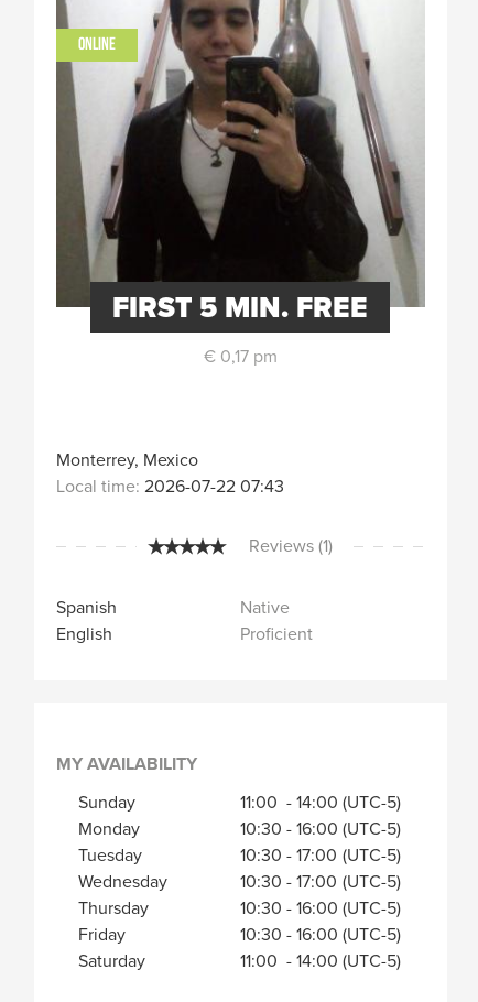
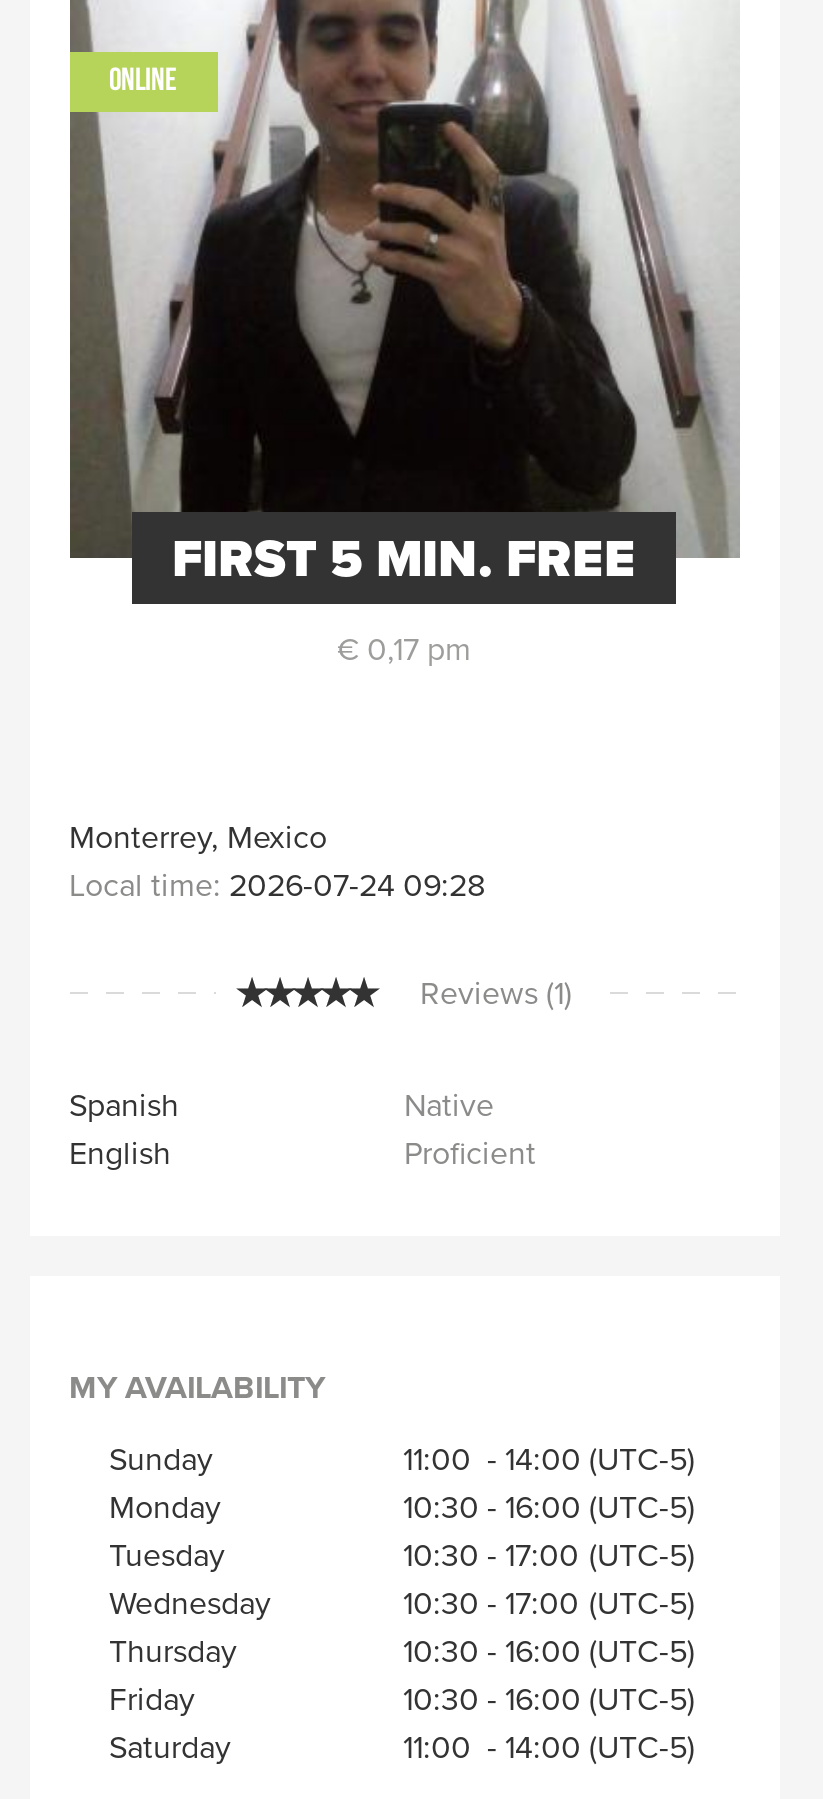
[56,473,284,498] Local time: 2026-07-22 07:43 -> [69,861,485,905] Local time: 2026-07-24 09:28

